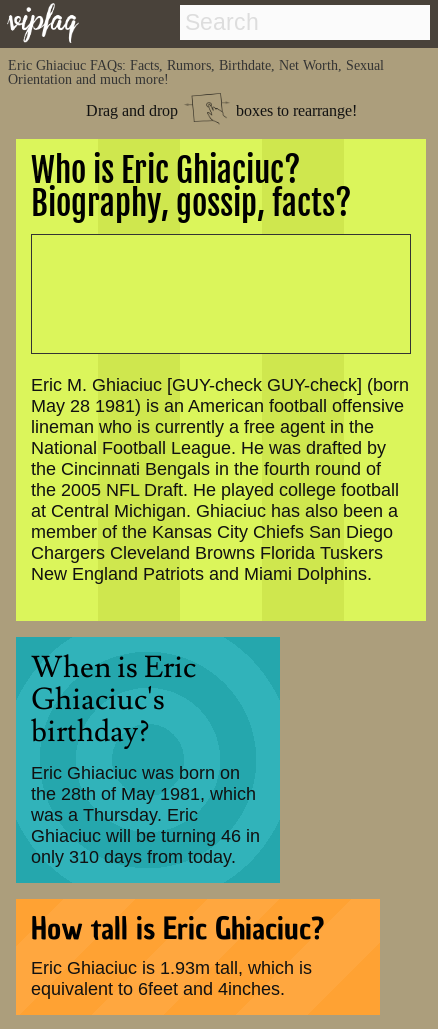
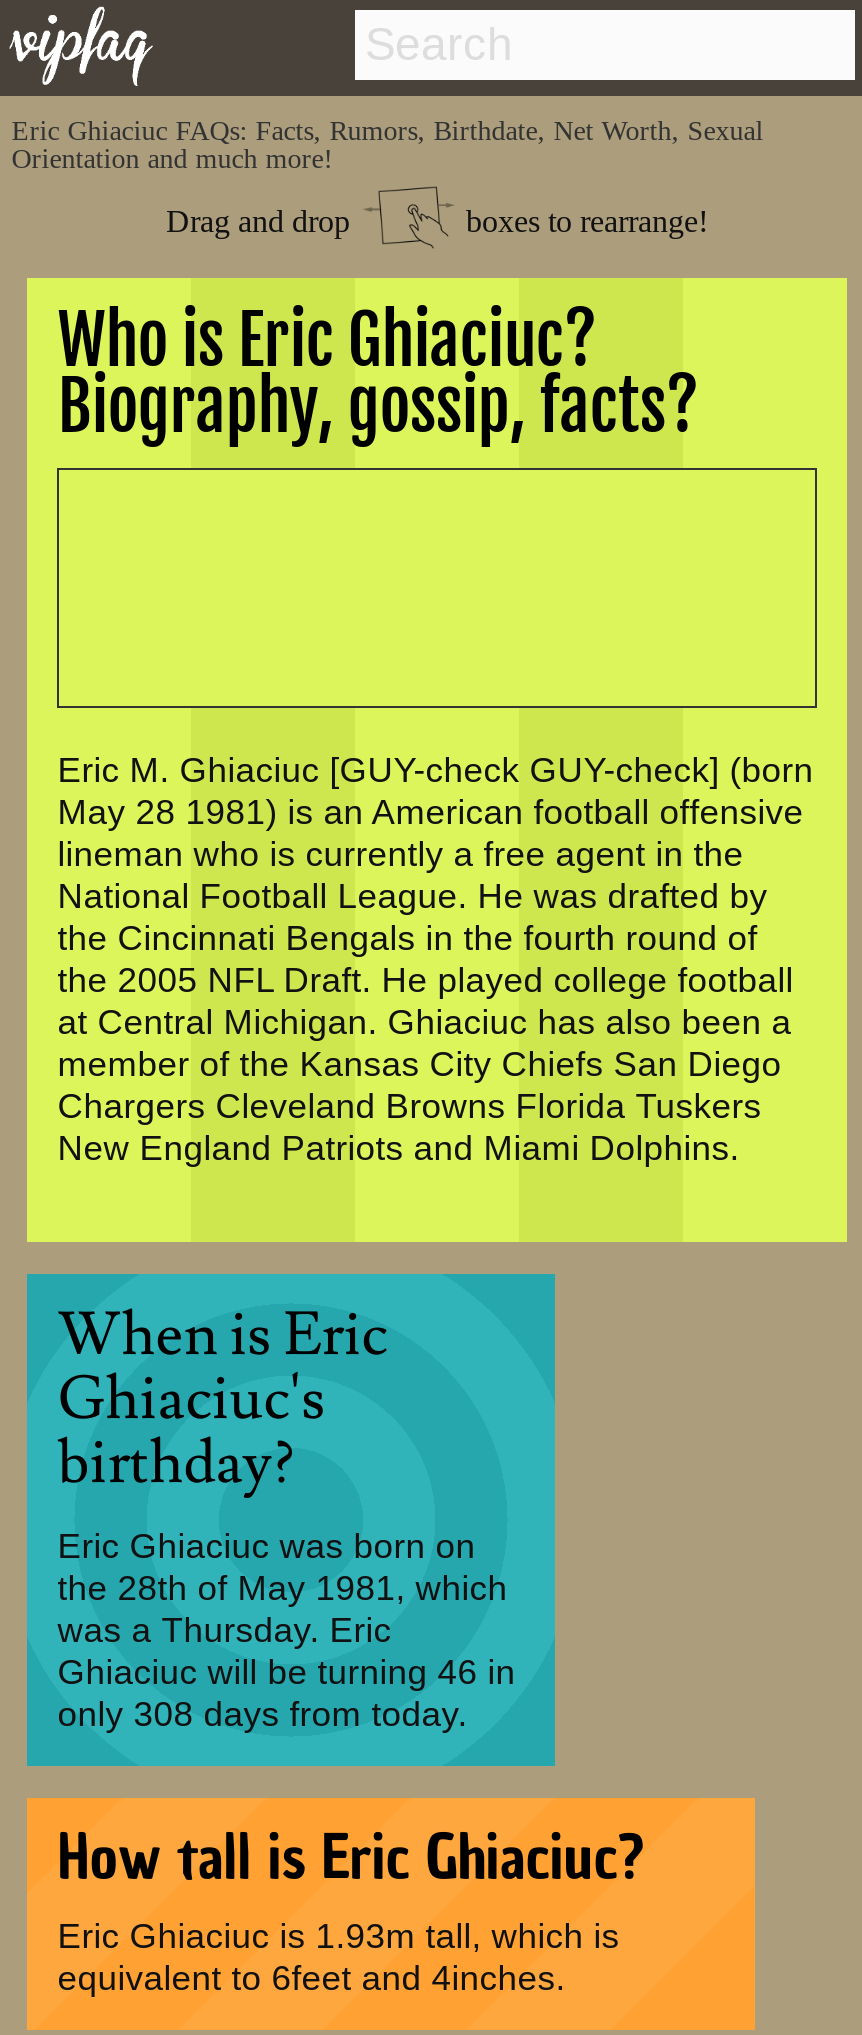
[31,847,236,867] only 310 days from today. -> [57,1694,467,1734] only 308 days from today.

